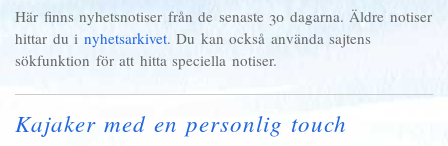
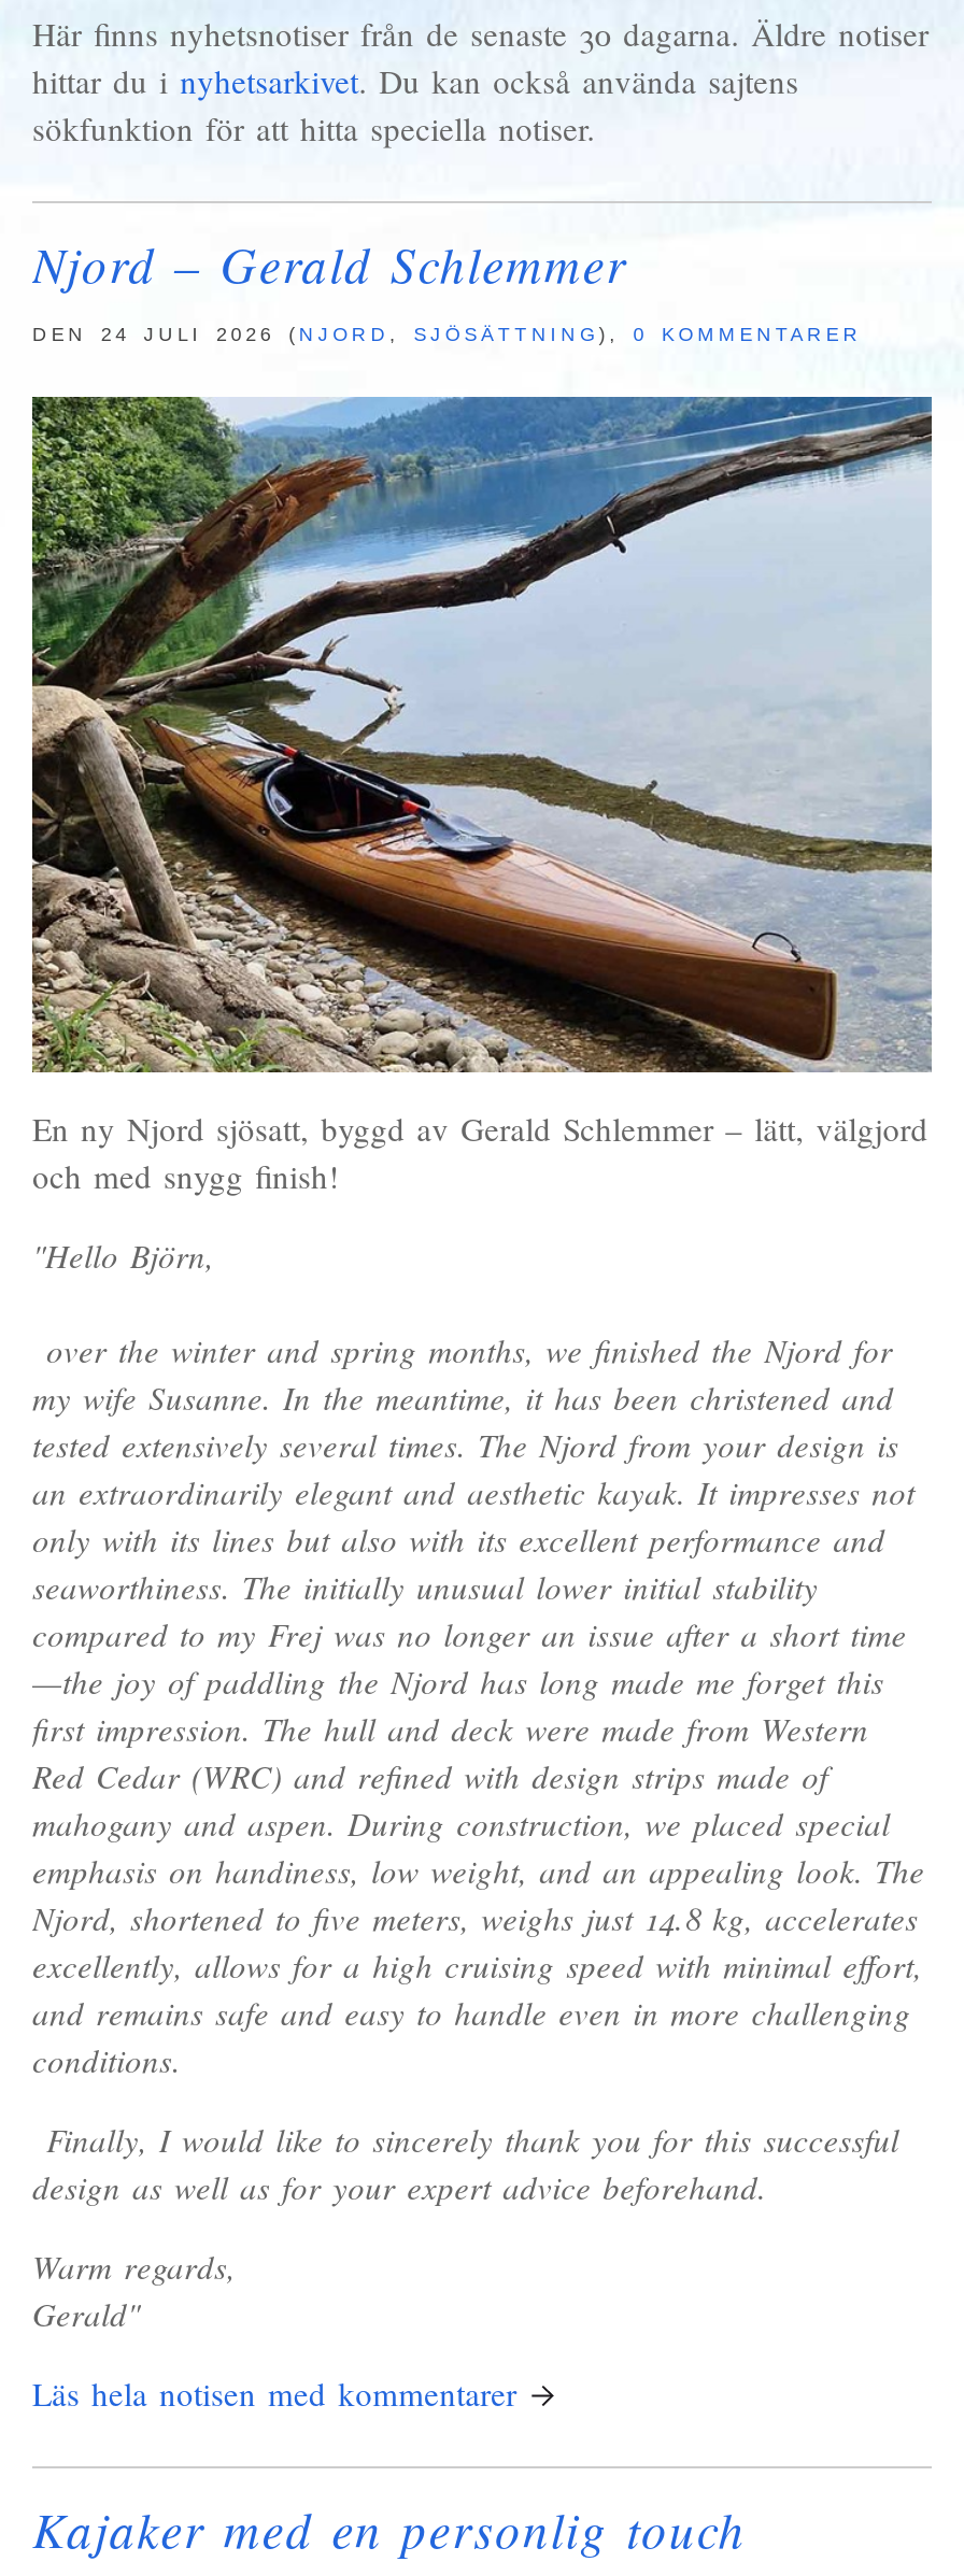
none -> [30,395,934,2416] [image] | En ny Njord sjösatt, byggd av Gerald Schlemmer – lätt, välgjord | och med snygg finish! | "Hello Björn, | over the winter and spring months, we finished the Njord for | my wife Susanne. In the meantime, it has been christened and | tested extensively several times. The Njord from your design is | an extraordinarily elegant and aesthetic kayak. It impresses not | only with its lines but also with its excellent performance and | seaworthiness. The initially unusual lower initial stability | compared to my Frej was no longer an issue after a short time | —the joy of paddling the Njord has long made me forget this | first impression. The hull and deck were made from Western | Red Cedar (WRC) and refined with design strips made of | mahogany and aspen. During construction, we placed special | emphasis on handiness, low weight, and an appealing look. The | Njord, shortened to five meters, weighs just 14.8 kg, accelerates | excellently, allows for a high cruising speed with minimal effort, | and remains safe and easy to handle even in more challenging | conditions. | Finally, I would like to sincerely thank you for this successful | design as well as for your expert advice beforehand. | Warm regards, | Gerald" | Läs hela notisen med kommentarer
none -> [32,229,862,345] Njord – Gerald Schlemmer | DEN 24 JULI 2026 (NJORD, SJÖSÄTTNING), 0 KOMMENTARER

